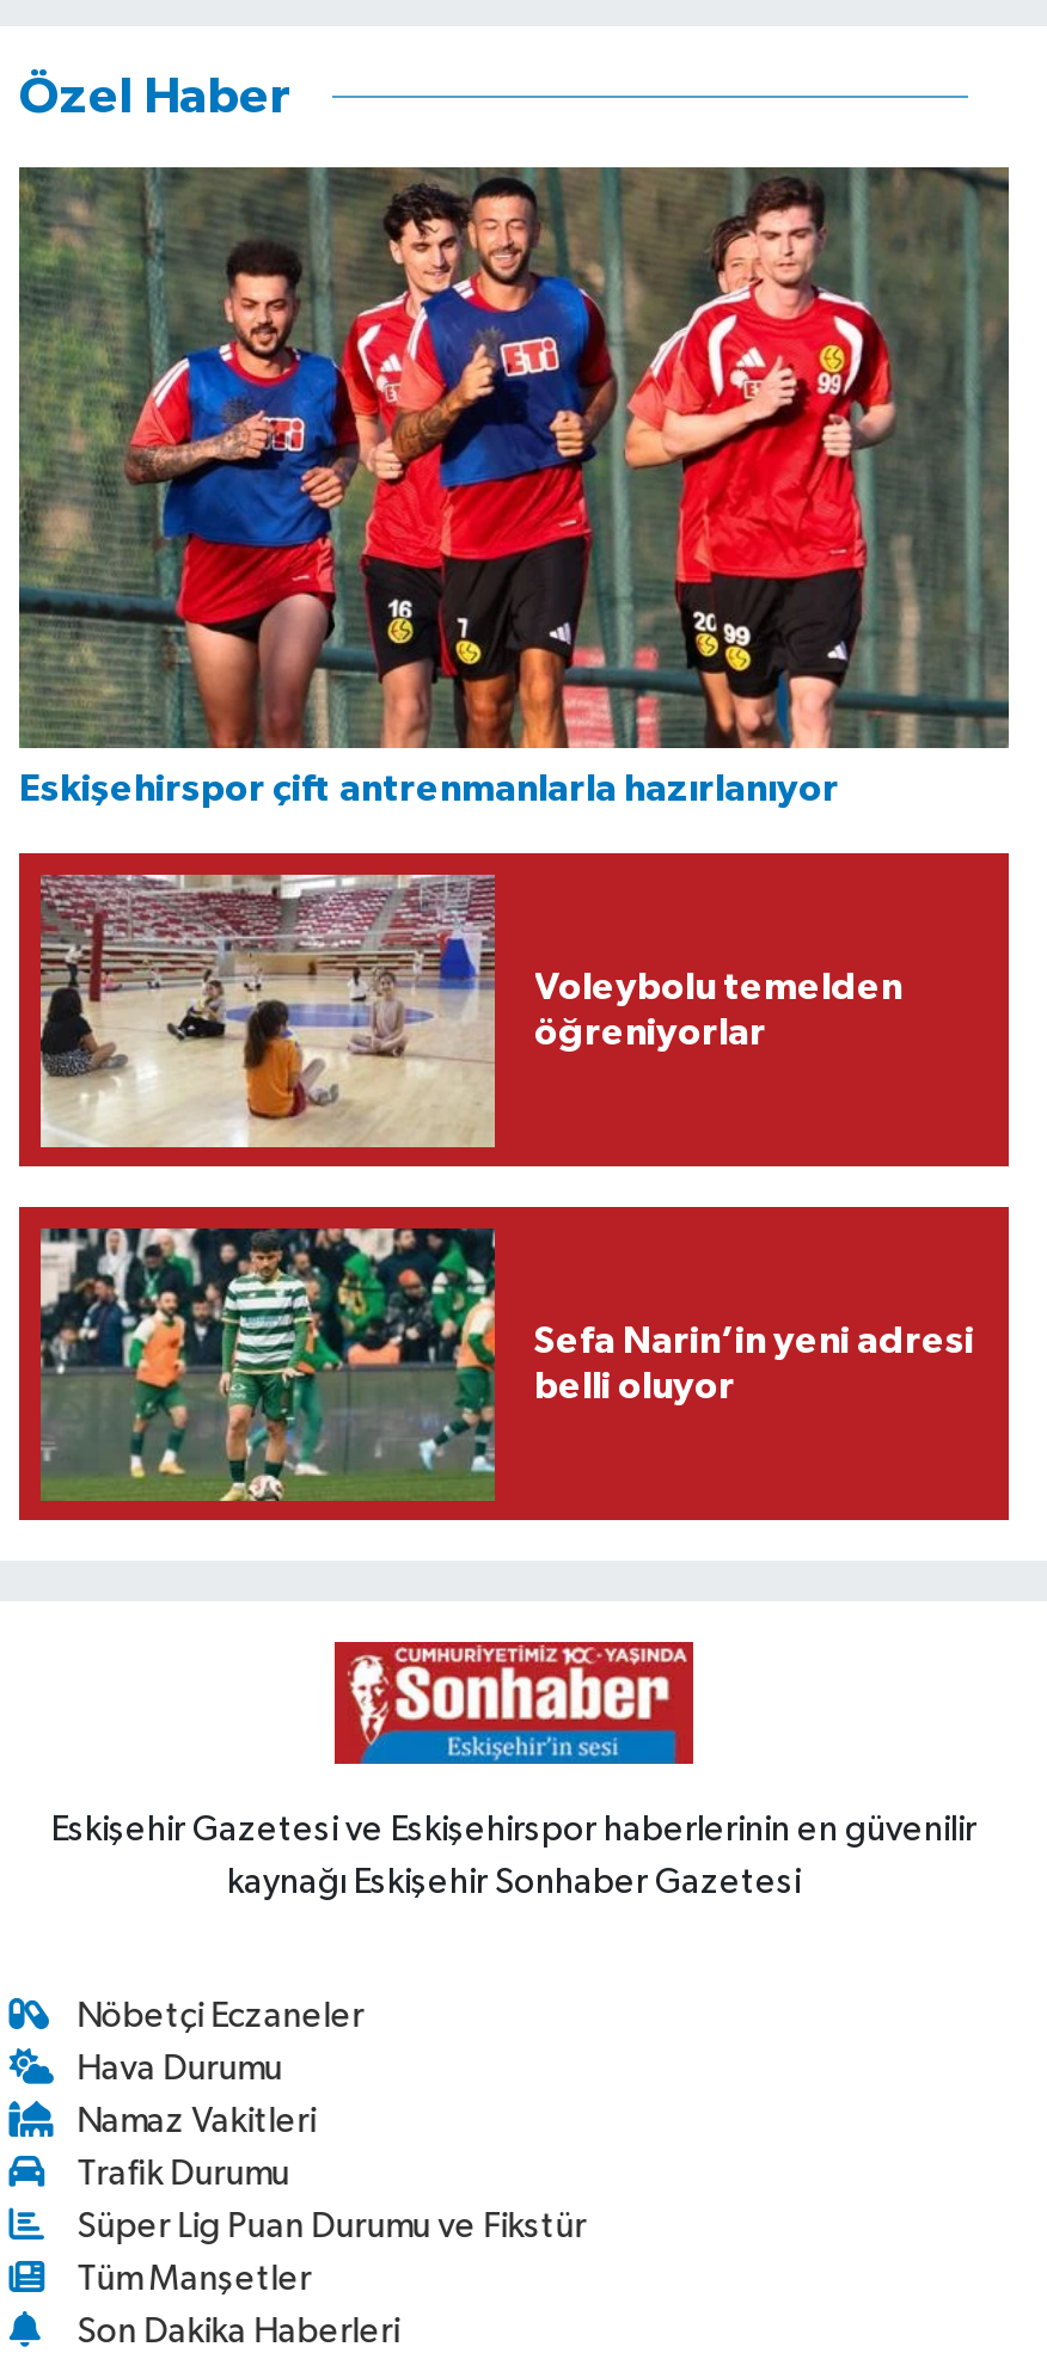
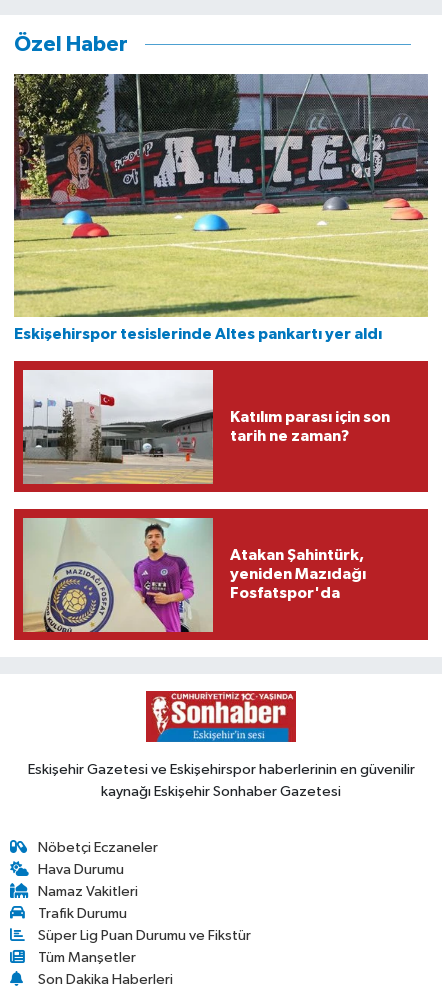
[17,165,1011,808] [image] | Eskişehirspor çift antrenmanlarla hazırlanıyor -> [13,73,429,342] [image] | Eskişehirspor tesislerinde Altes pankartı yer aldı
[38,875,902,1147] [image] | Voleybolu temelden | öğreniyorlar -> [22,369,389,484] [image] | Katılım parası için son | tarih ne zaman?
[38,1226,974,1503] [image] | Sefa Narin’in yeni adresi | belli oluyor -> [22,517,365,633] [image] | Atakan Şahintürk, | yeniden Mazıdağı | Fosfatspor'da

